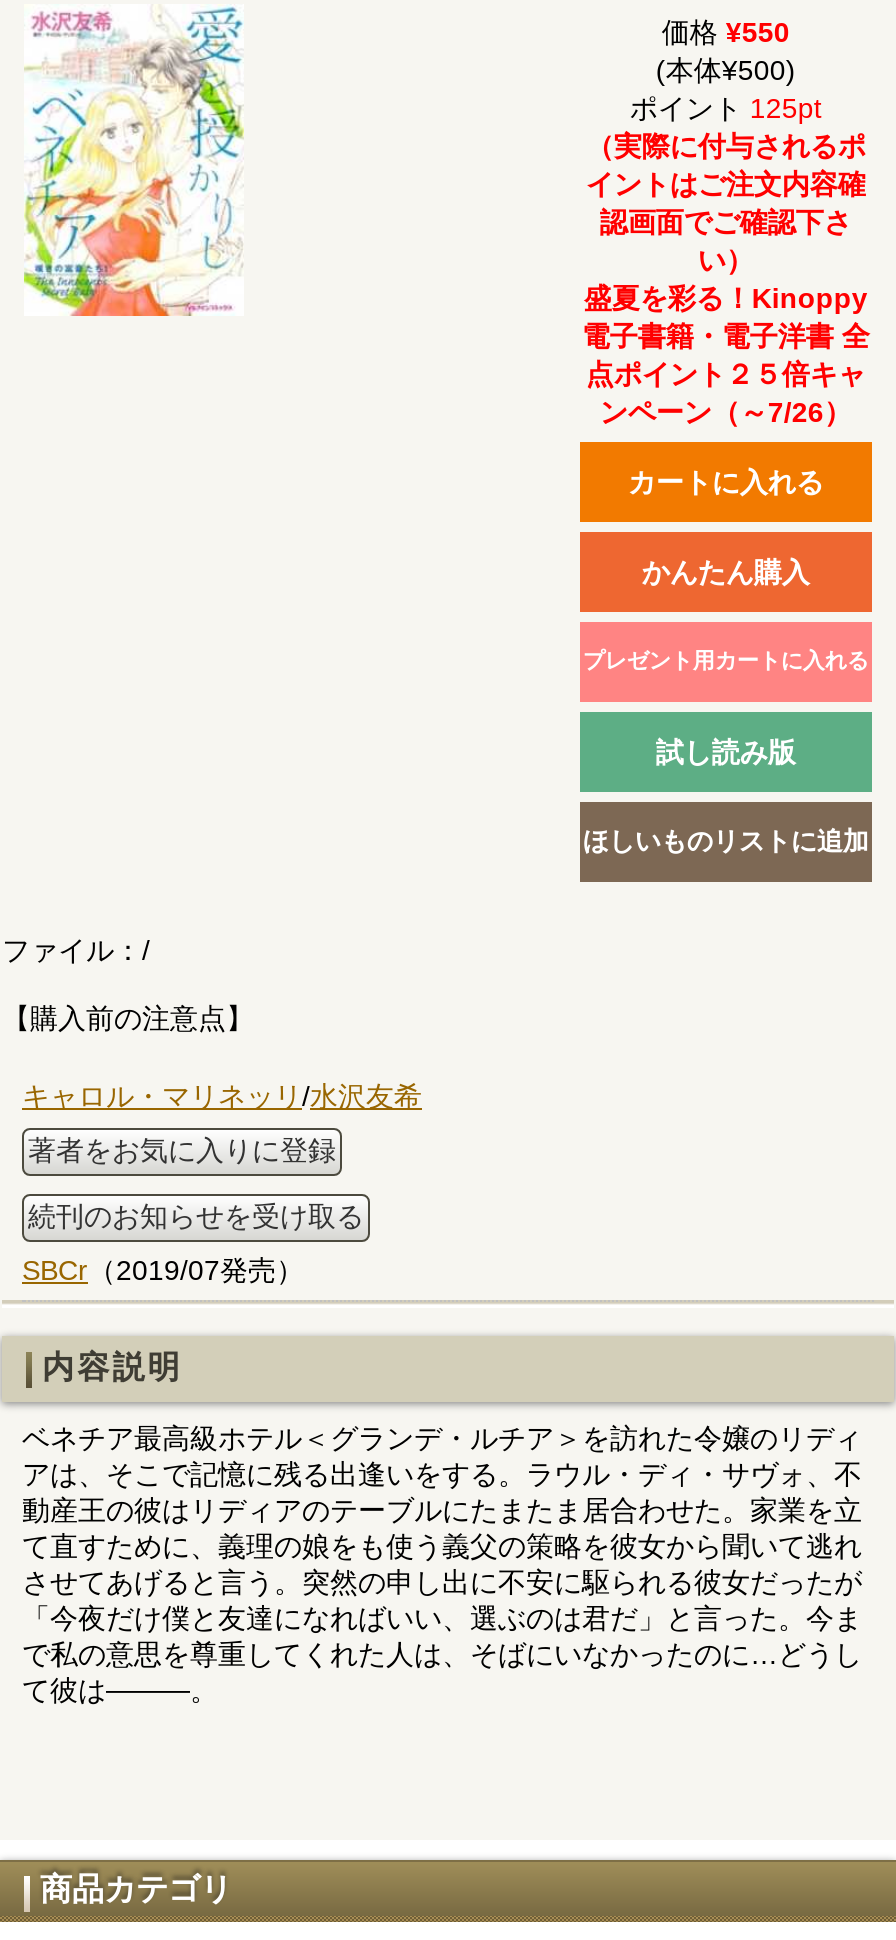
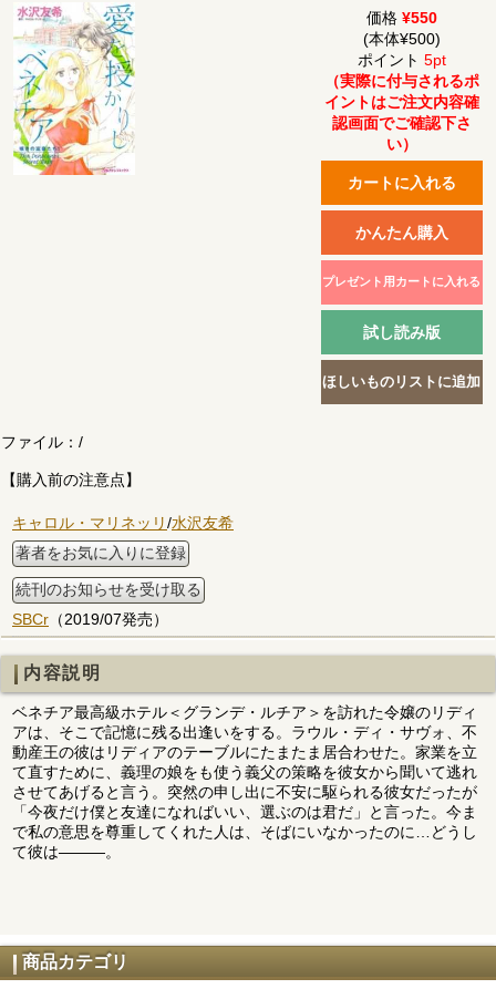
[630,92,822,124] ポイント125pt -> [357,51,446,68] ポイント5pt
[582,282,870,428] 盛夏を彩る！Kinoppy | 電子書籍・電子洋書 全 | 点ポイント２５倍キャ | ンペーン（～7/26） -> none

